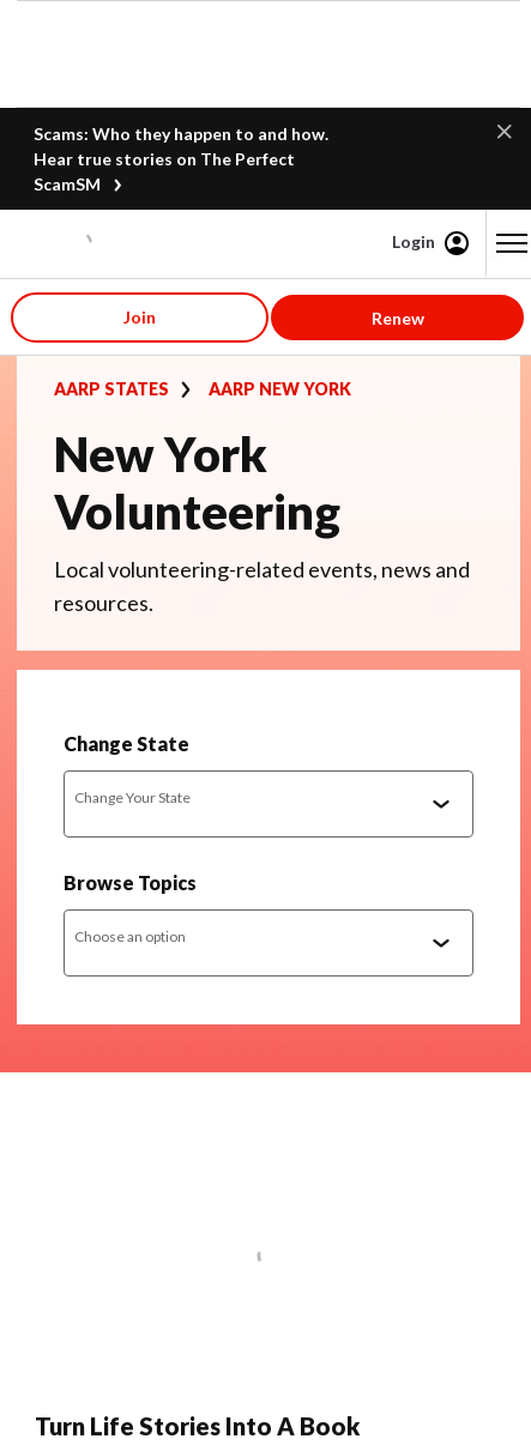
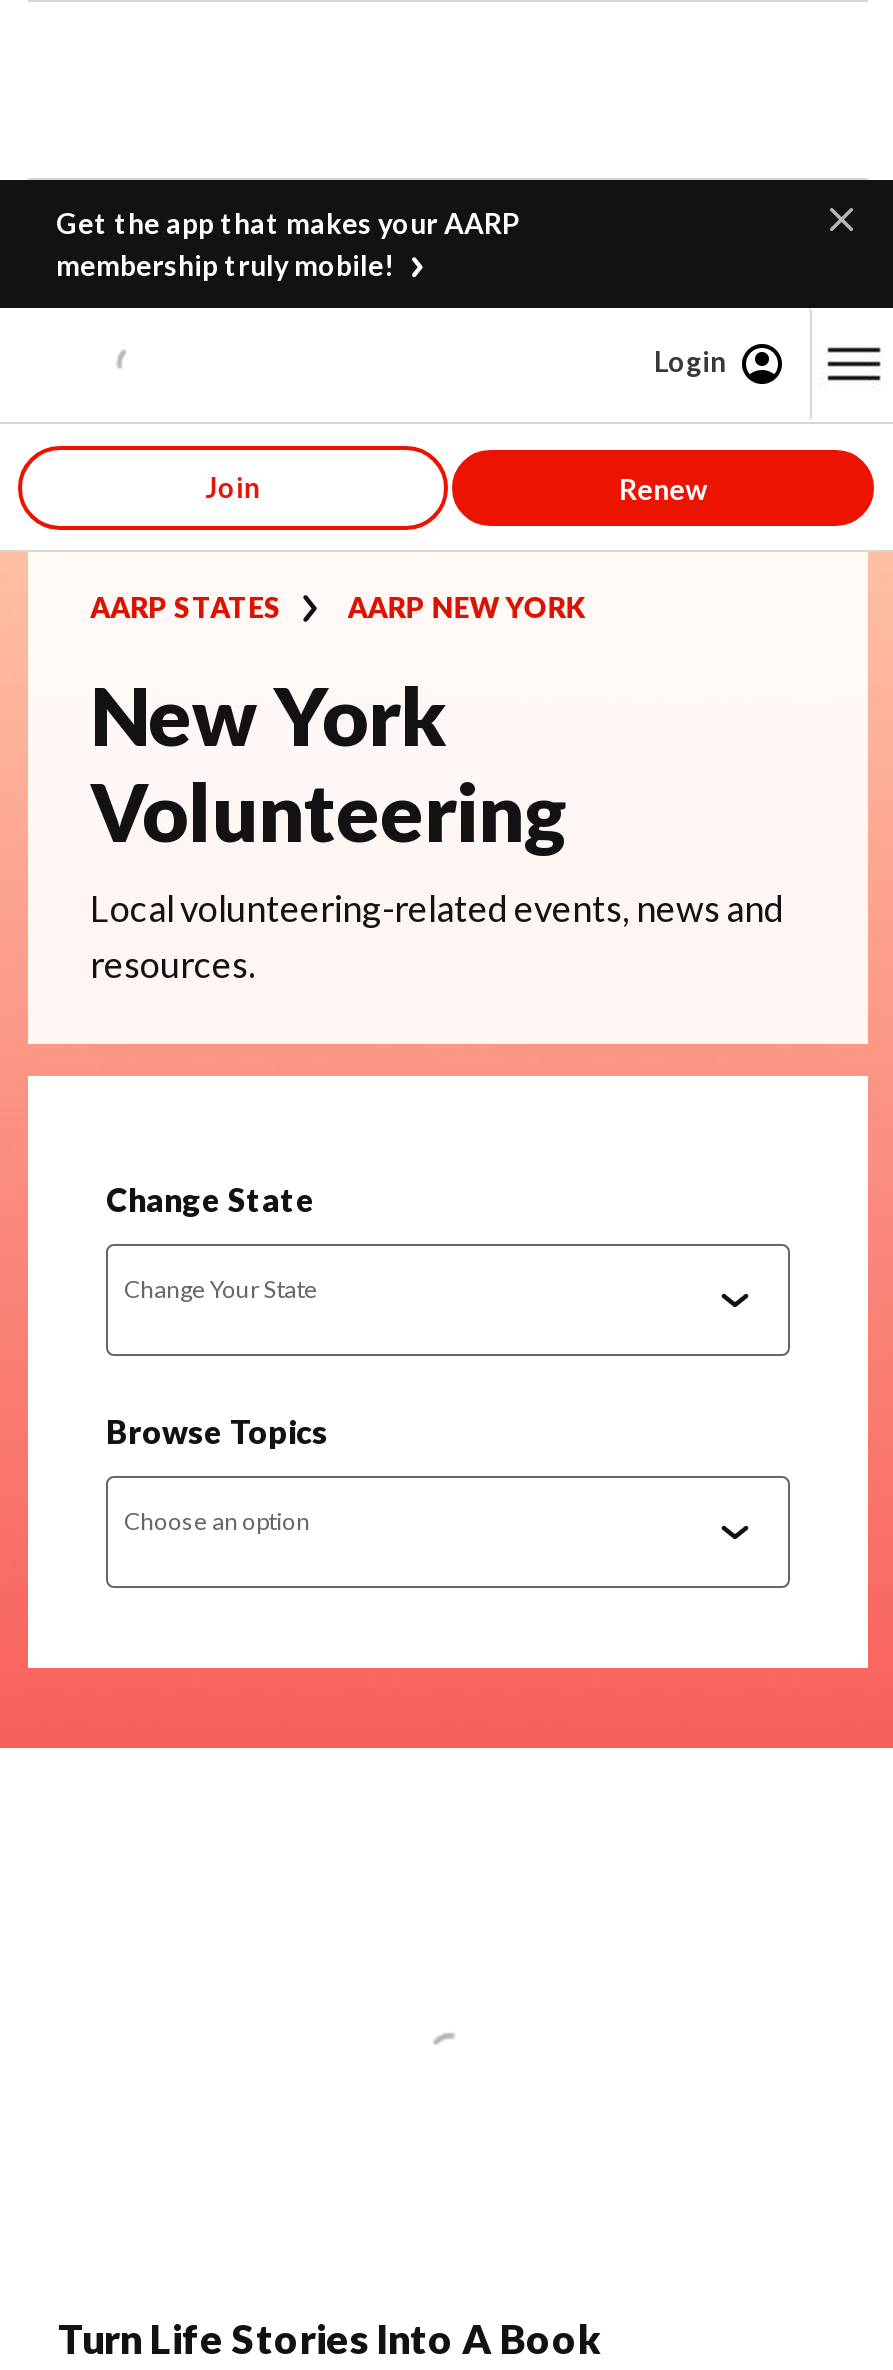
[34,123,328,194] Scams: Who they happen to and how. | Hear true stories on The Perfect | ScamSM -> [56,206,520,282] Get the app that makes your AARP | membership truly mobile!

